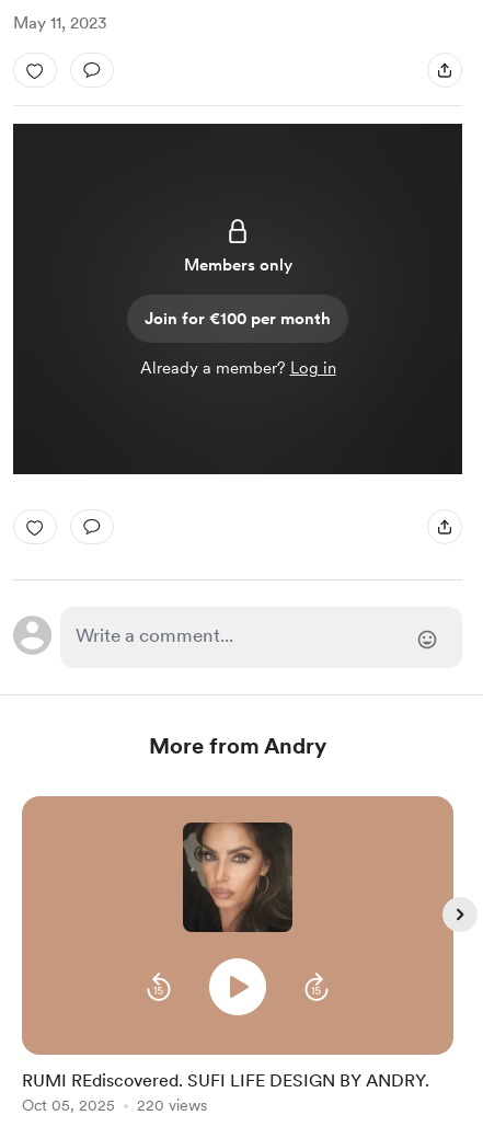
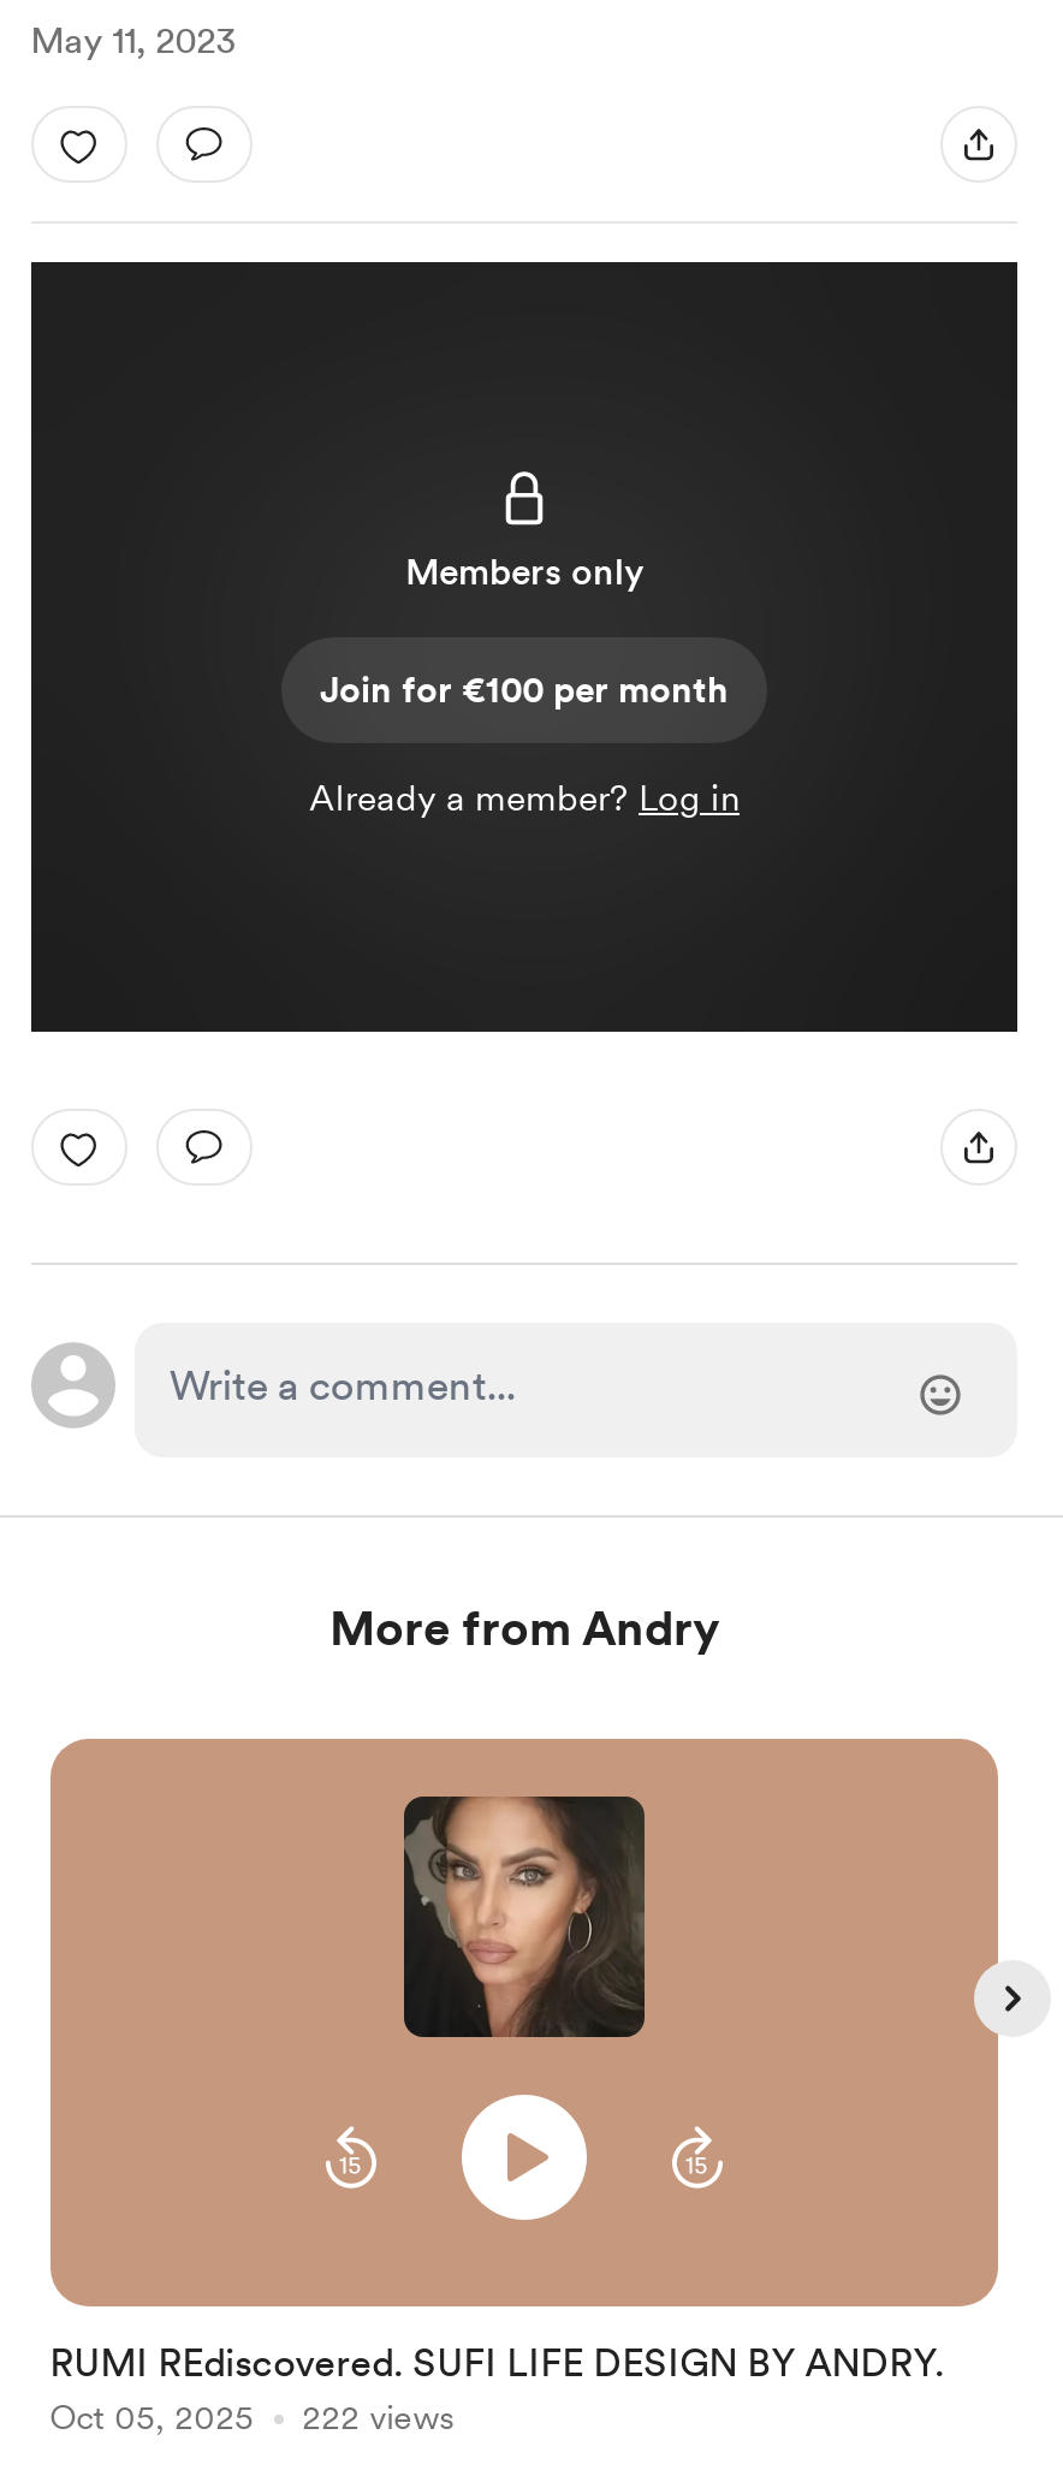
[22,1096,207,1114] Oct 05, 2025 220 views -> [50,2398,454,2436] Oct 05, 2025 222 views

